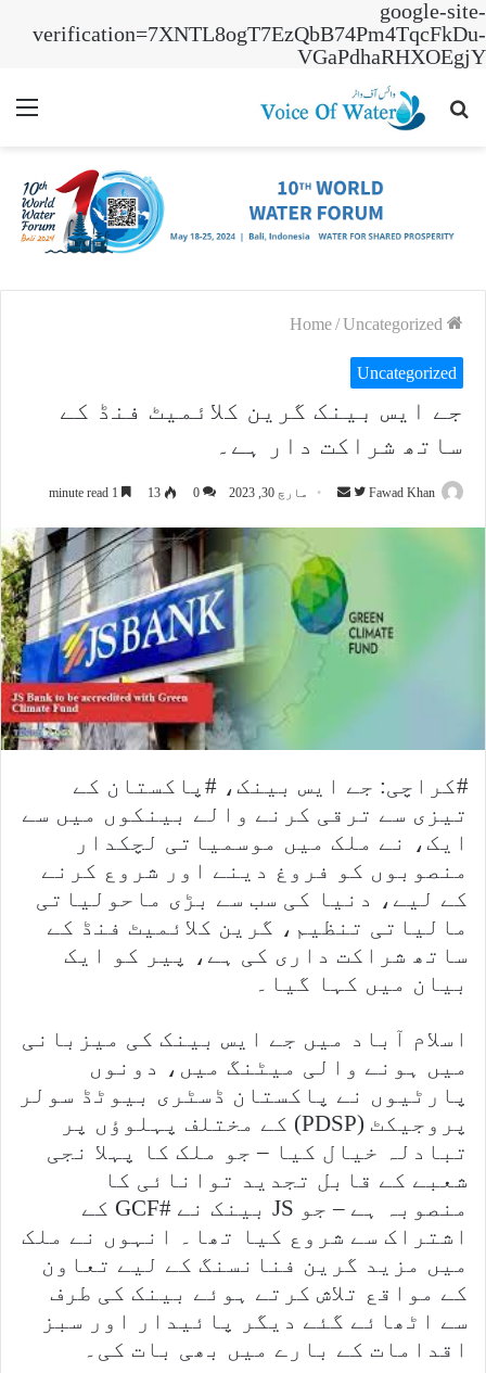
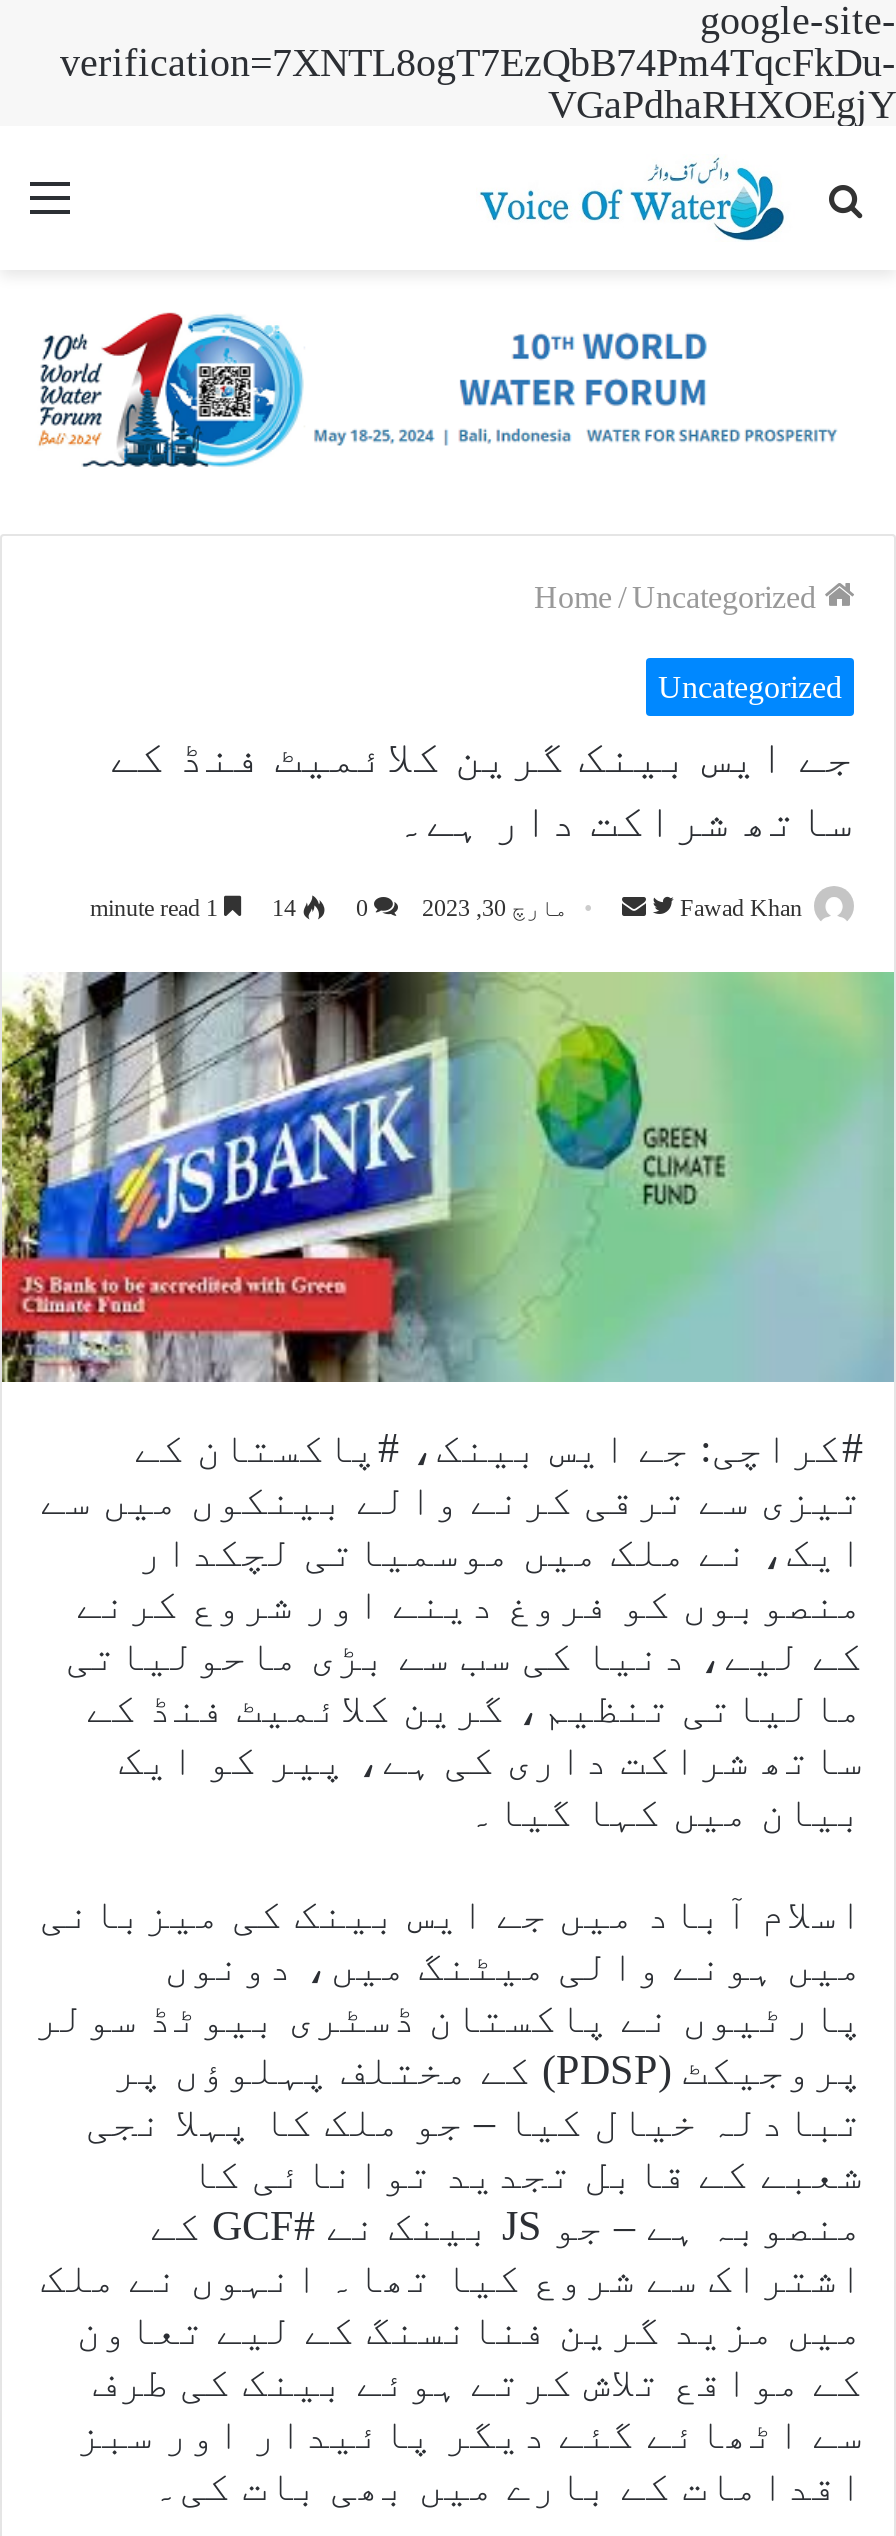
[148,486,161,501] 13 -> [272,895,296,923] 14

